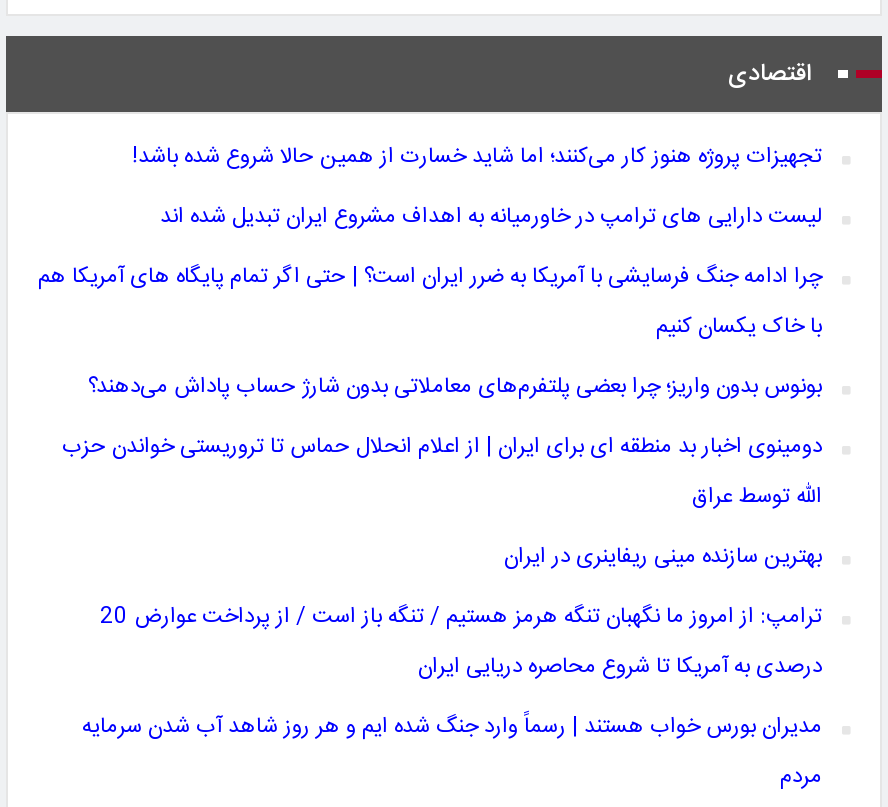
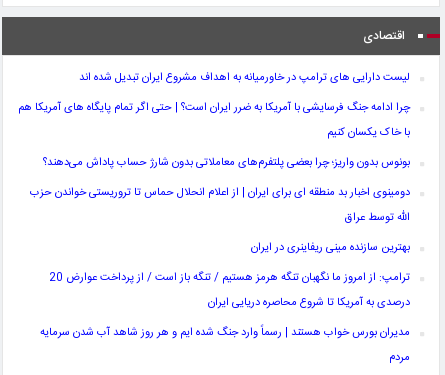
[132,140,822,176] تجهیزات پروژه هنوز کار می‌کنند؛ اما شاید خسارت از همین حالا شروع شده باشد! -> none

